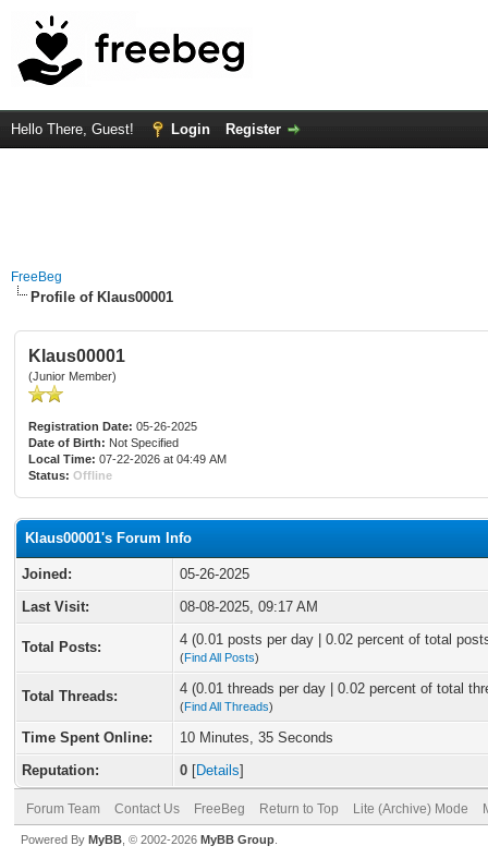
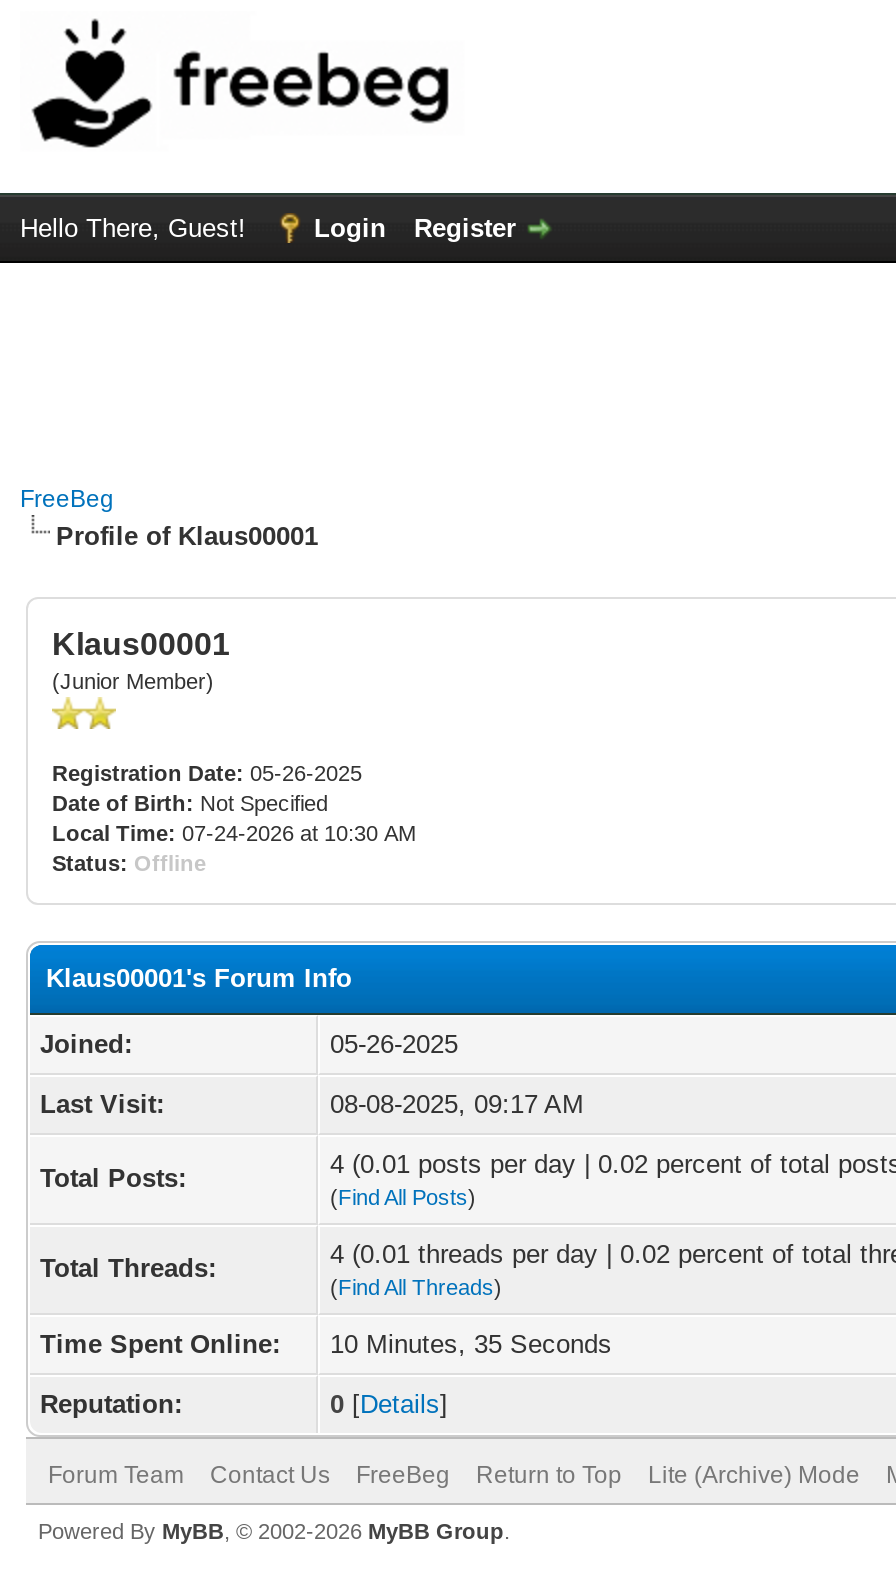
[28,452,227,466] Local Time: 07-22-2026 at 04:49 AM -> [52,821,416,845] Local Time: 07-24-2026 at 10:30 AM

